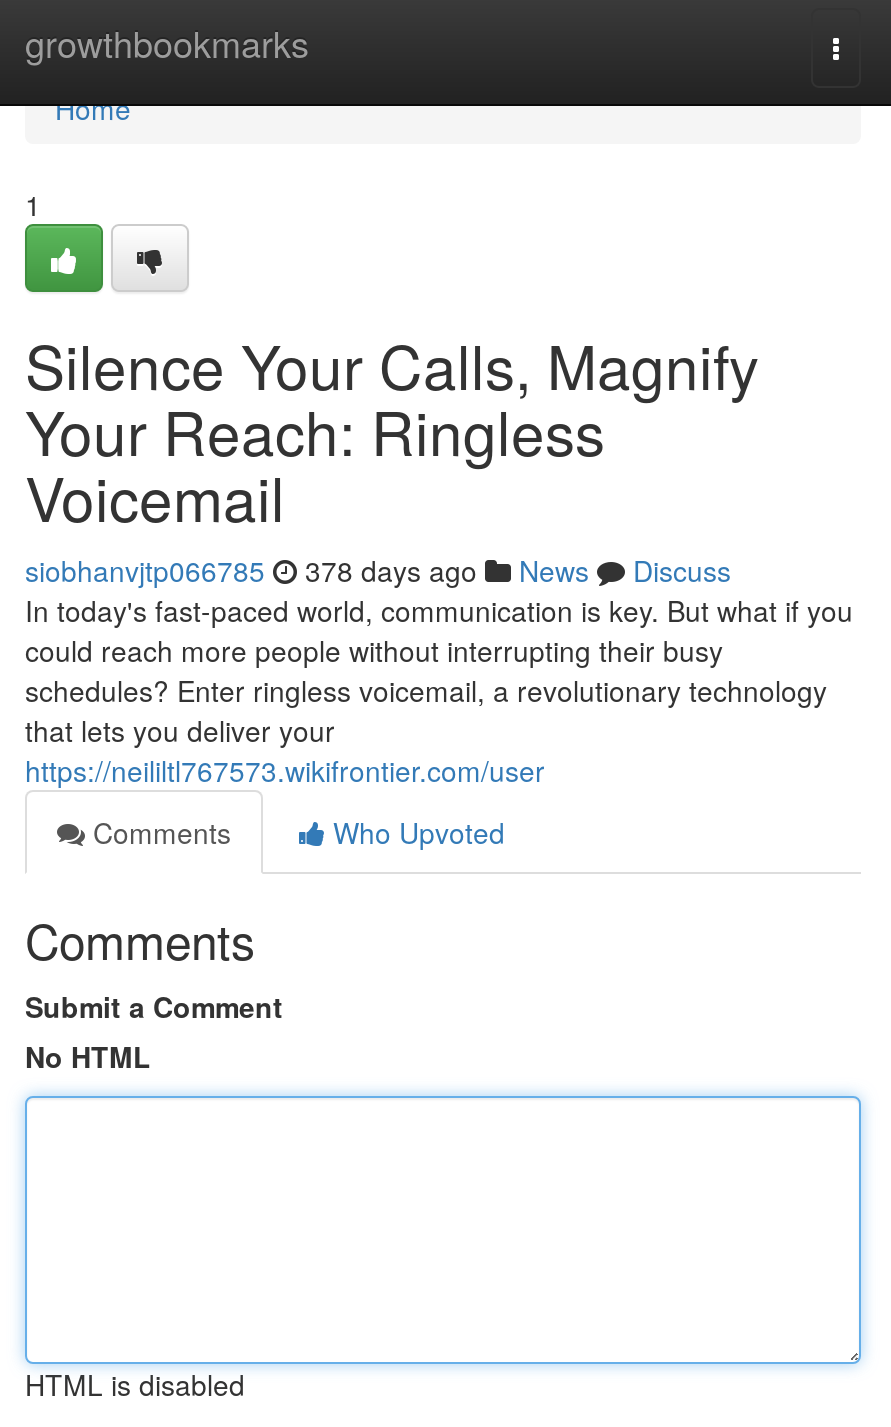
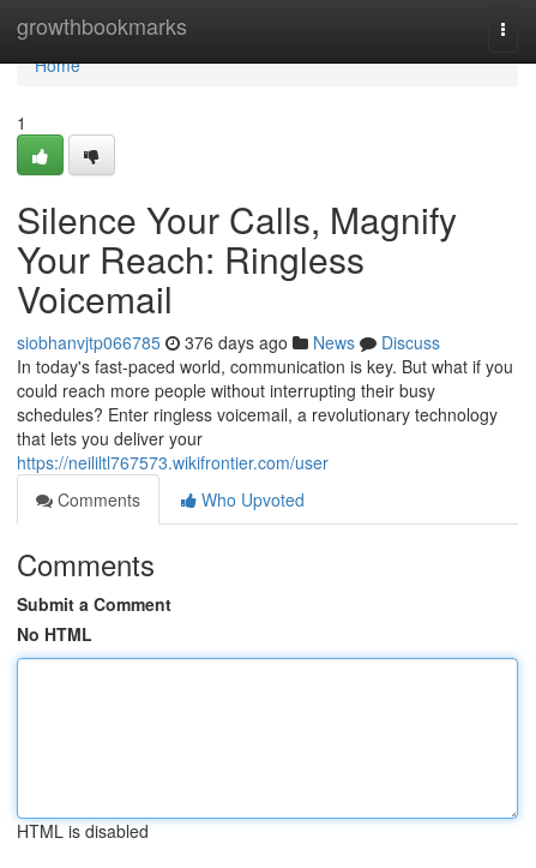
[25,550,731,590] siobhanvjtp066785 378 days ago News Discuss -> [17,330,440,354] siobhanvjtp066785 376 days ago News Discuss

